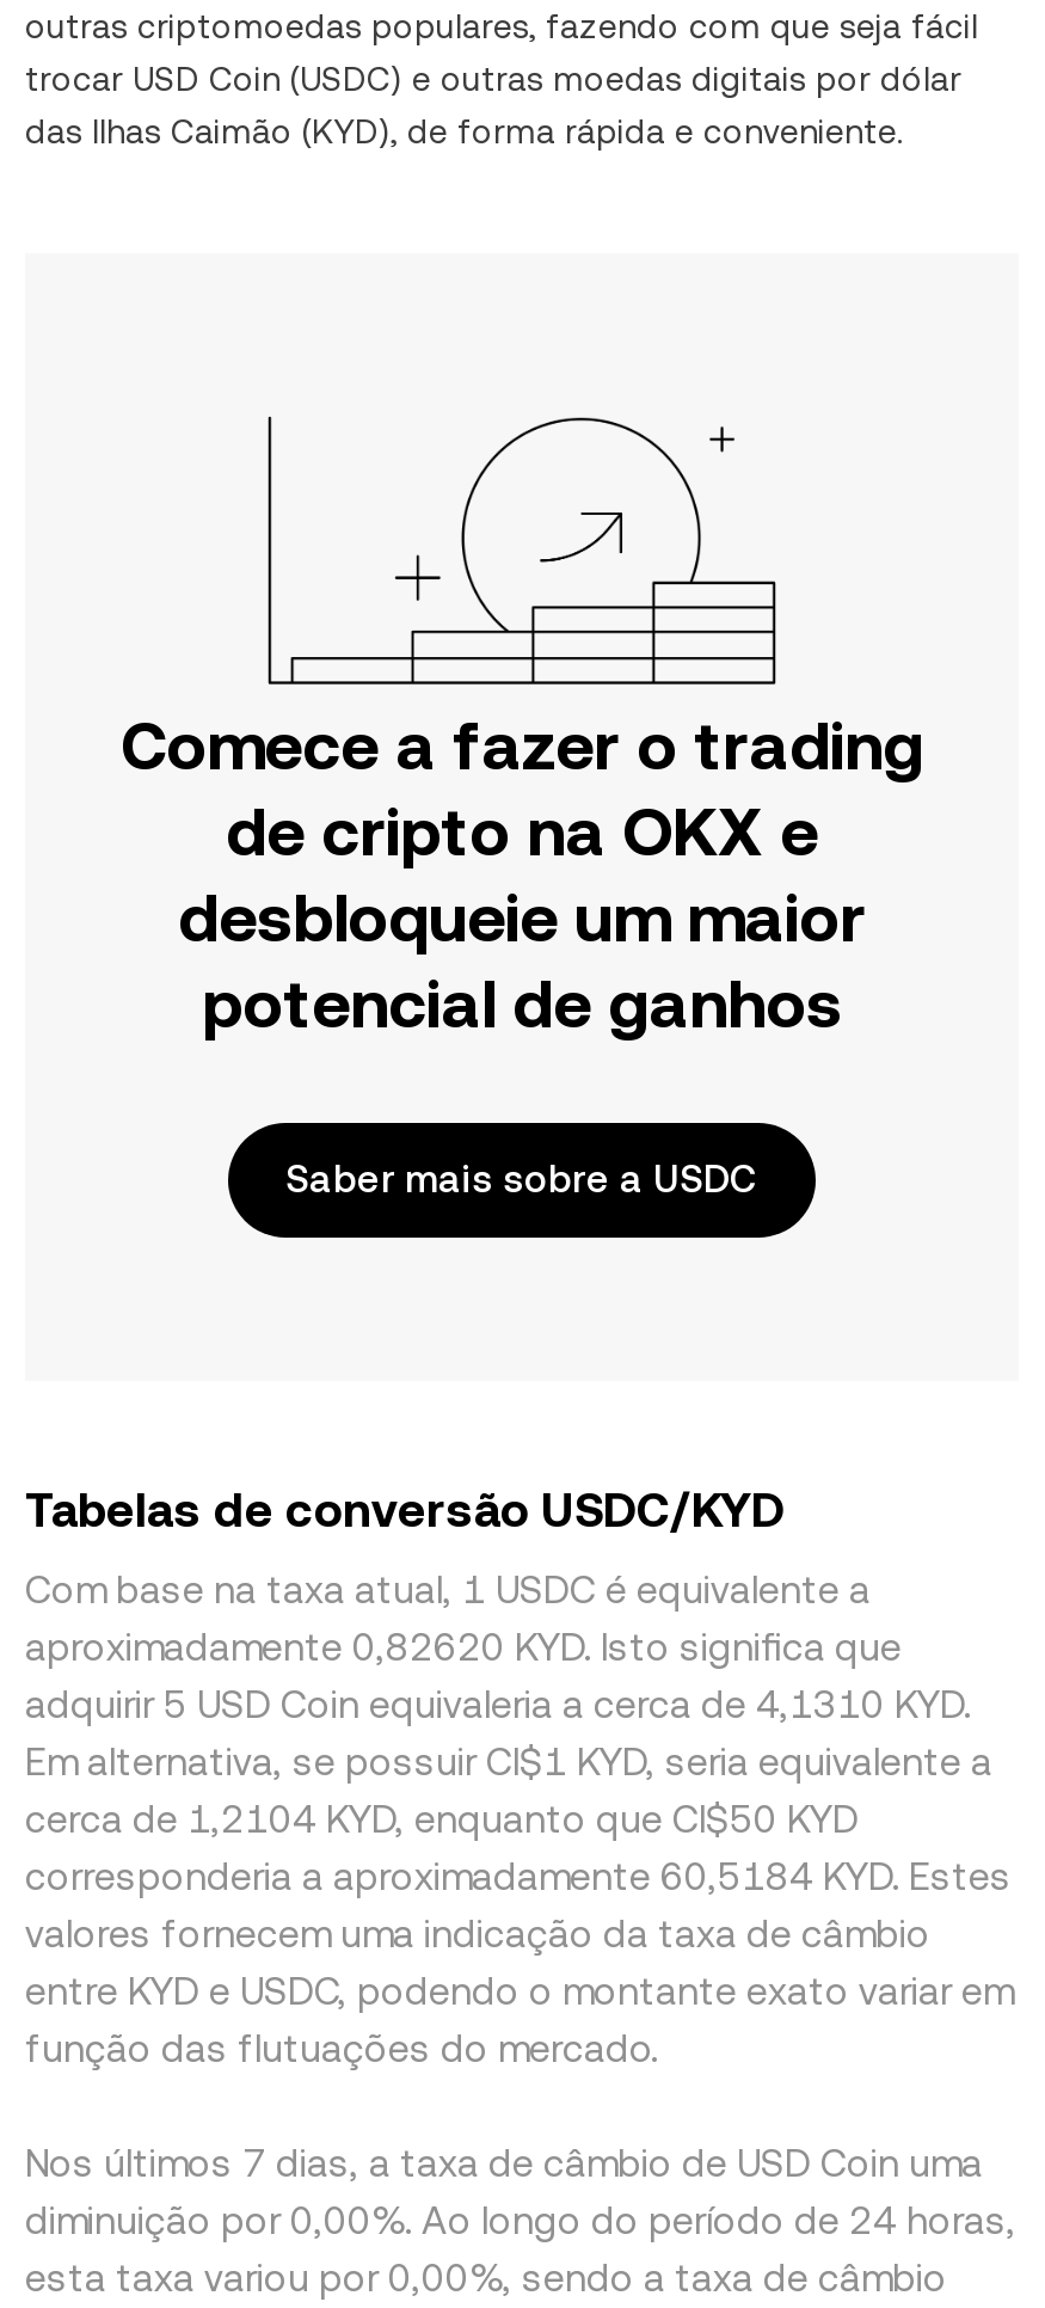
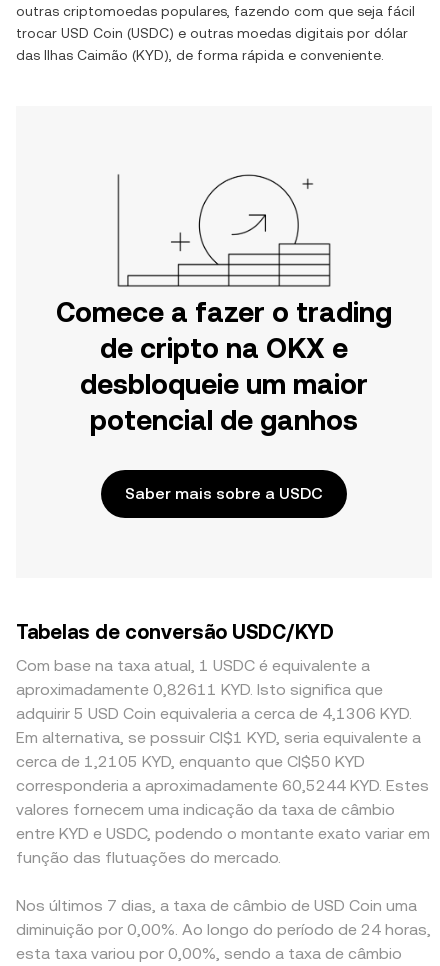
[25,1625,902,1670] aproximadamente 0,82620 KYD. Isto significa que -> [16,680,383,699] aproximadamente 0,82611 KYD. Isto significa que
[25,1682,971,1727] adquirir 5 USD Coin equivaleria a cerca de 4,1310 KYD. -> [16,704,412,723] adquirir 5 USD Coin equivaleria a cerca de 4,1306 KYD.
[25,1797,859,1842] cerca de 1,2104 KYD, enquanto que CI$50 KYD -> [16,752,365,771] cerca de 1,2105 KYD, enquanto que CI$50 KYD
[25,1854,1012,1899] corresponderia a aproximadamente 60,5184 KYD. Estes -> [16,776,429,795] corresponderia a aproximadamente 60,5244 KYD. Estes

